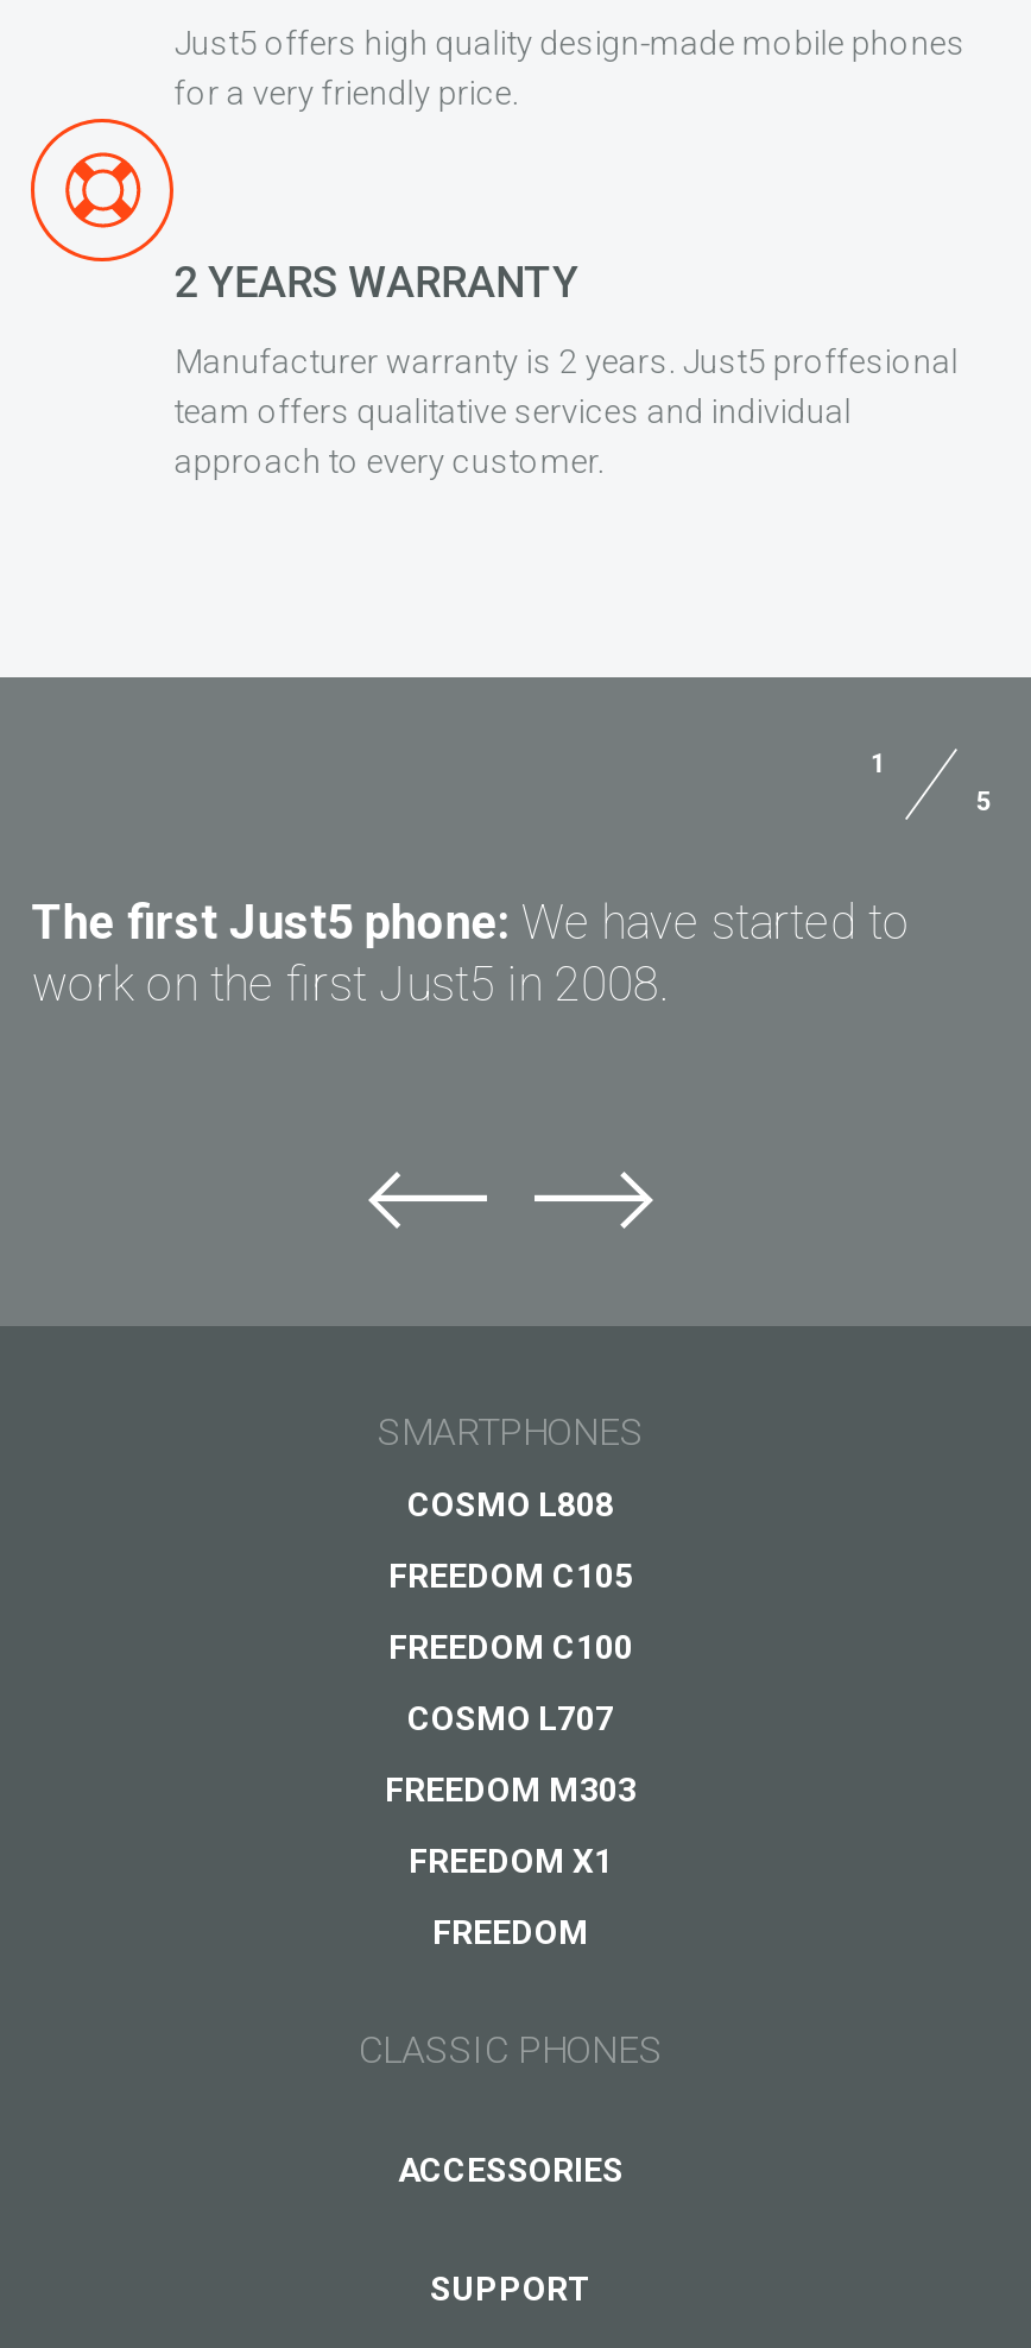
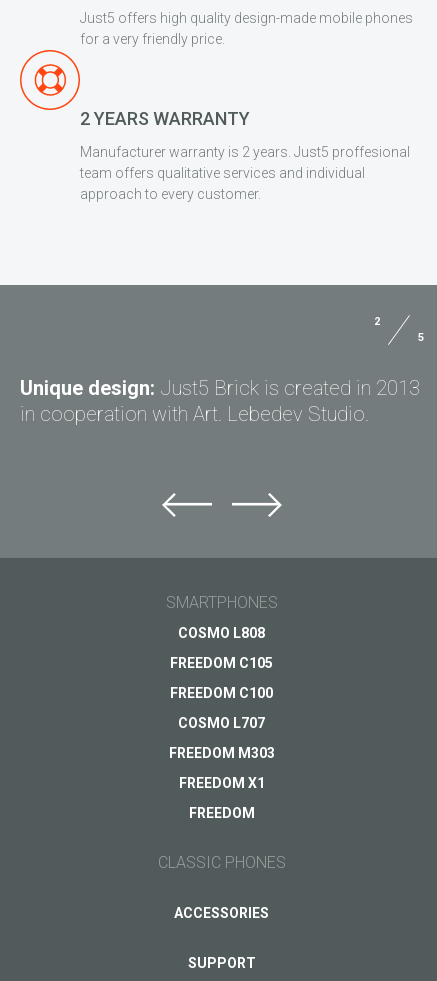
[871,749,885,779] 1 -> [374,315,380,328] 2
[32,894,911,1012] The first Just5 phone: We have started to | work on the first Just5 in 2008. -> [20,376,420,426] Unique design: Just5 Brick is created in 2013 | in cooperation with Art. Lebedev Studio.

